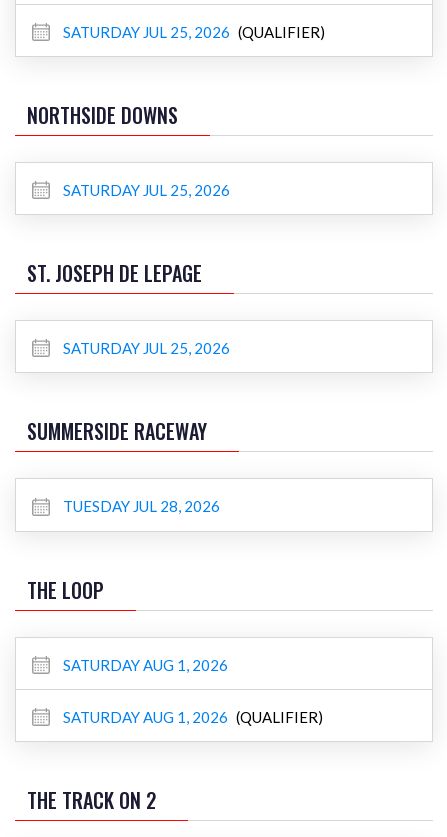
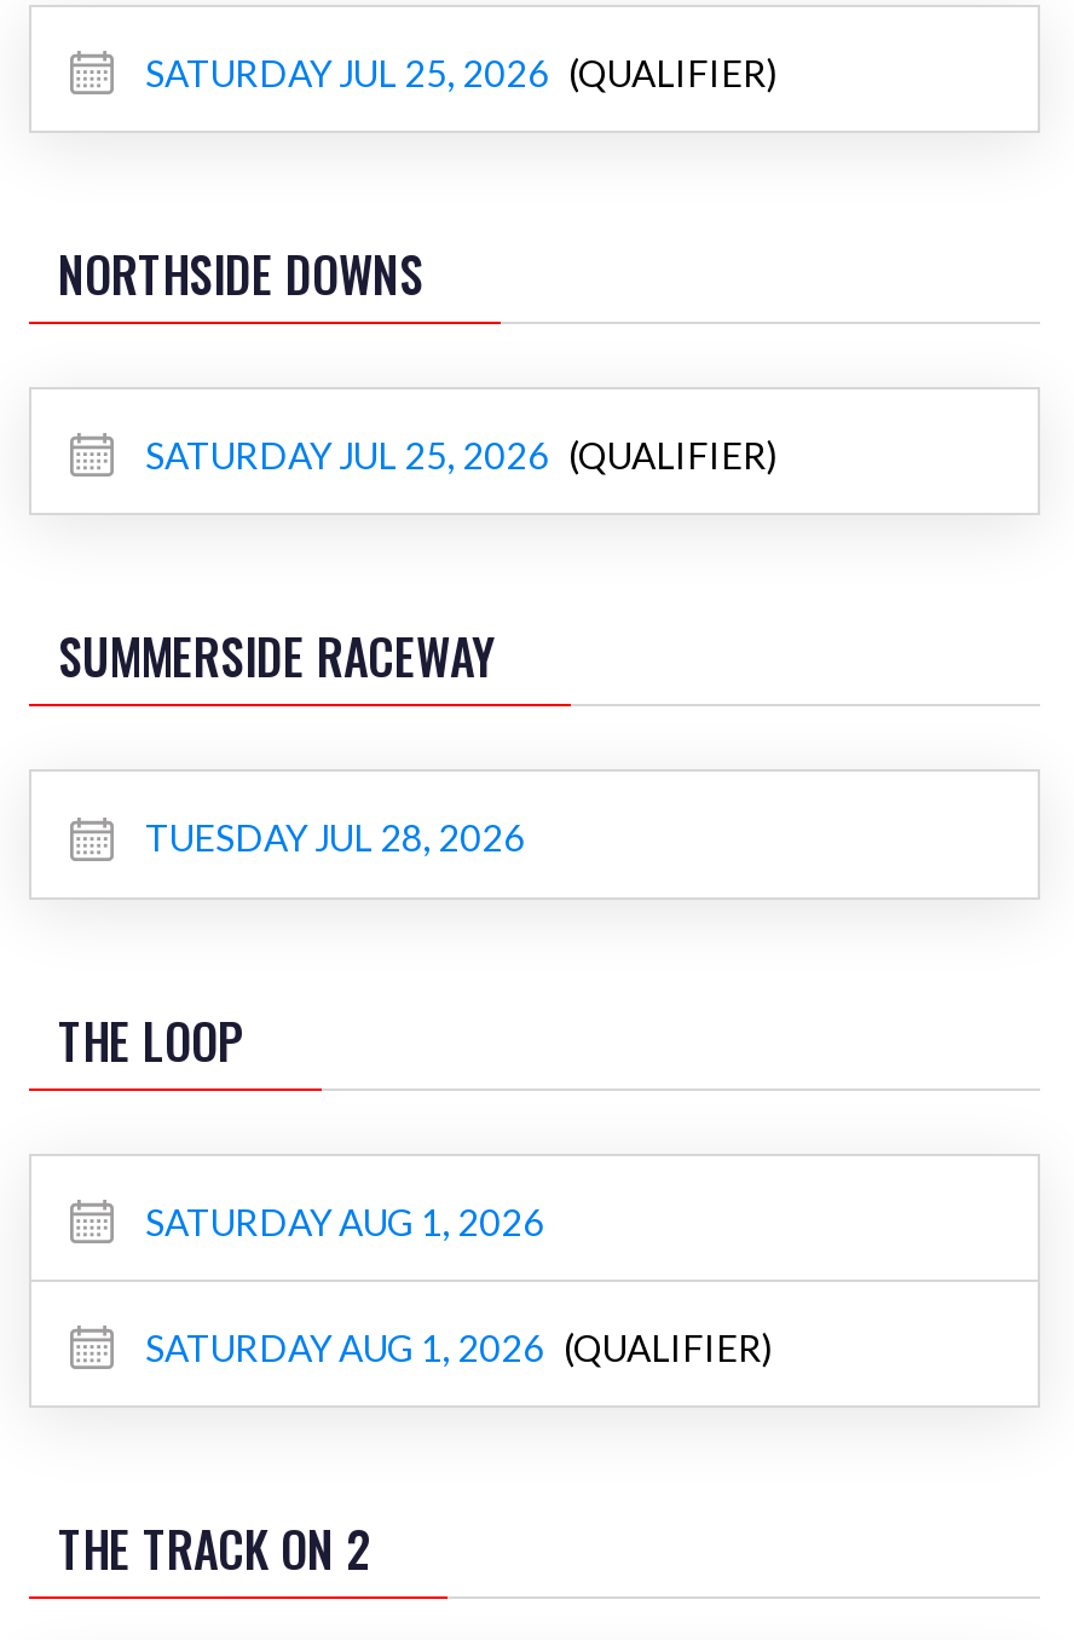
[27,181,230,357] SATURDAY JUL 25, 2026 | ST. JOSEPH DE LEPAGE | SATURDAY JUL 25, 2026 -> [138,434,779,477] SATURDAY JUL 25, 2026 (QUALIFIER)

